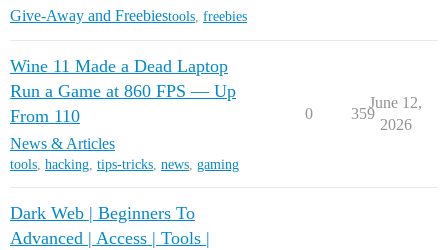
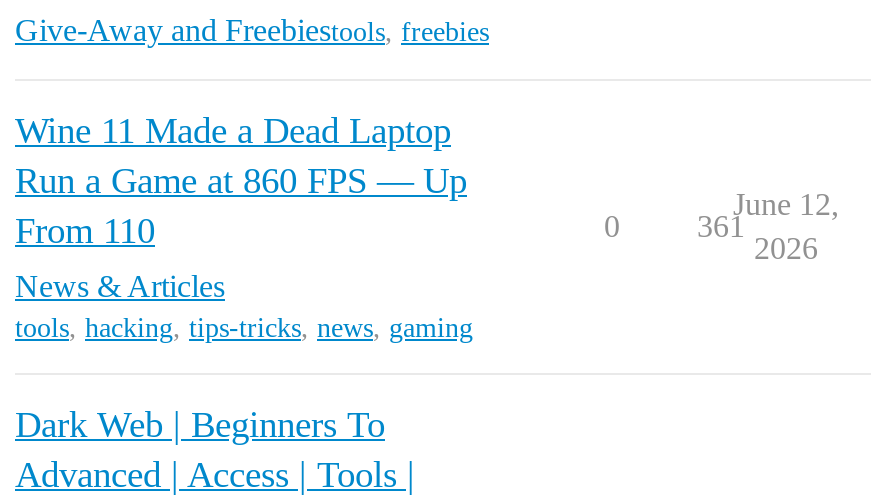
[351,105,375,122] 359 -> [697,209,745,243] 361

